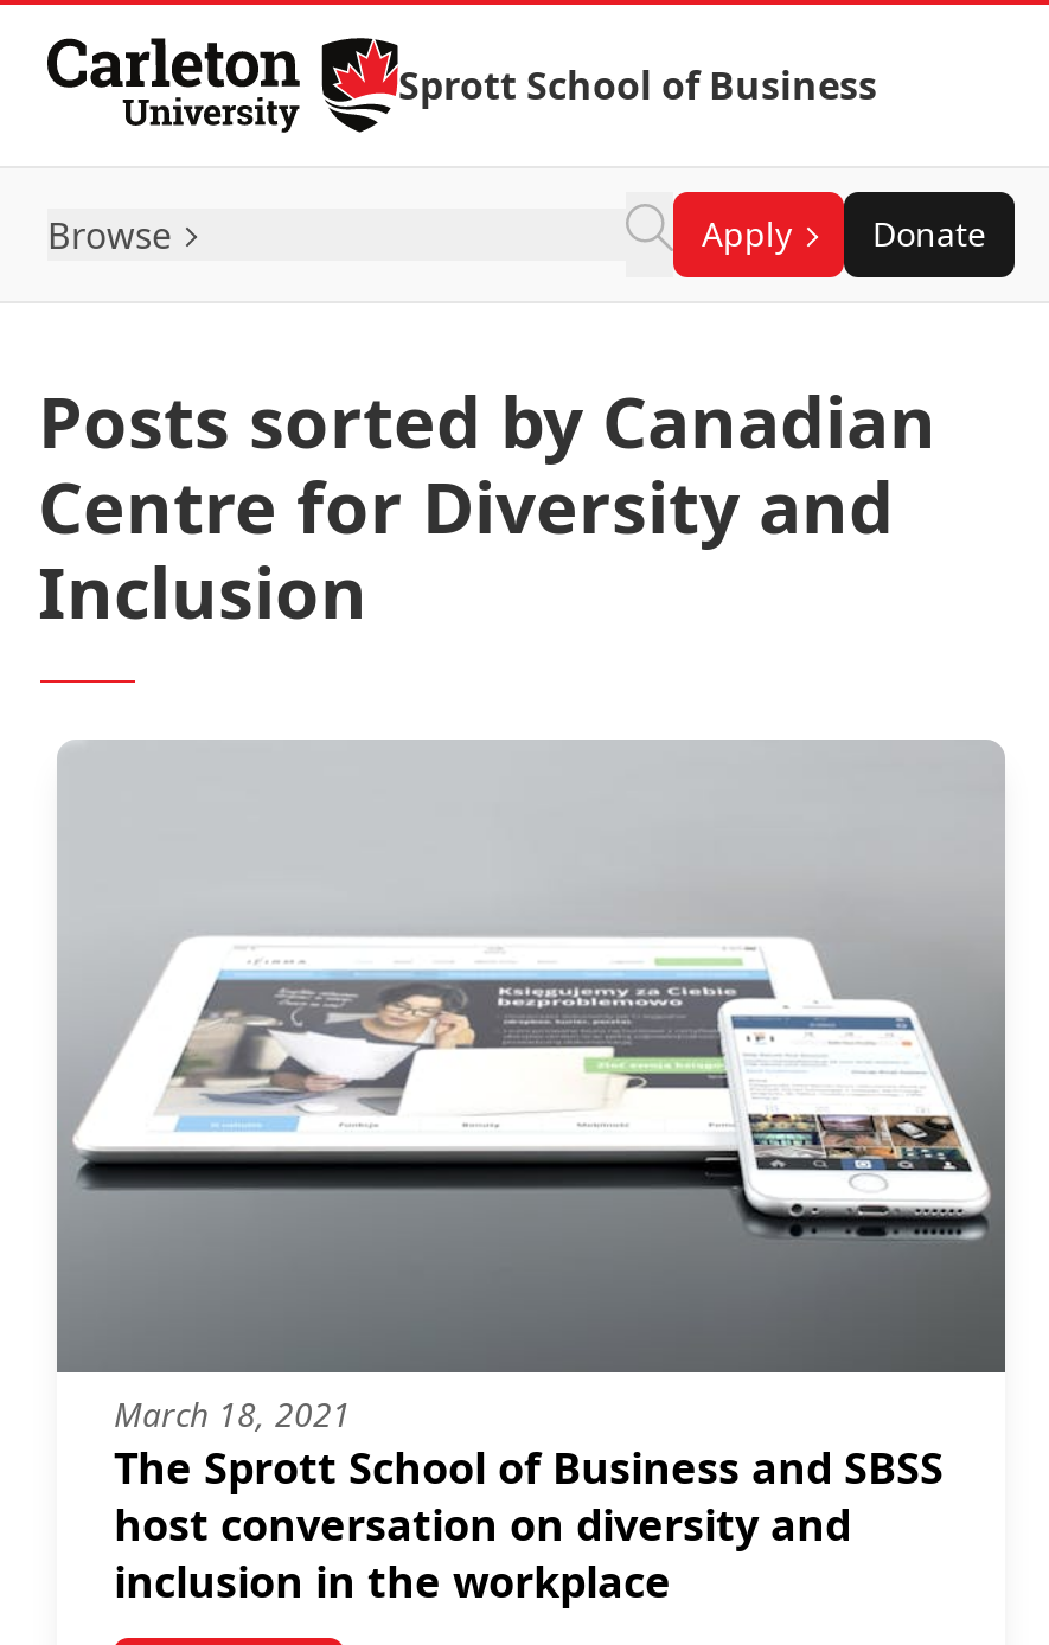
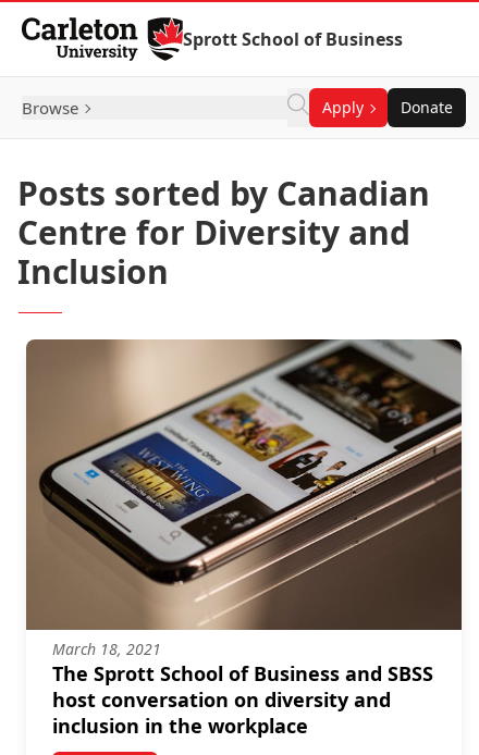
[57,740,1005,1375] [image] -> [26,338,463,630] [image]

